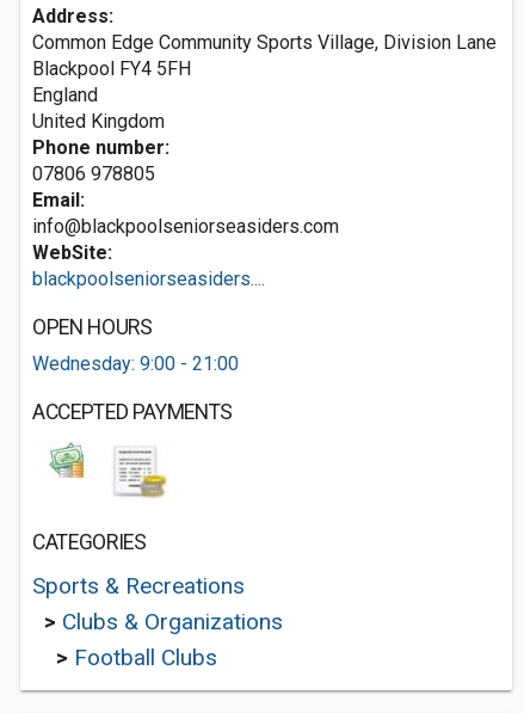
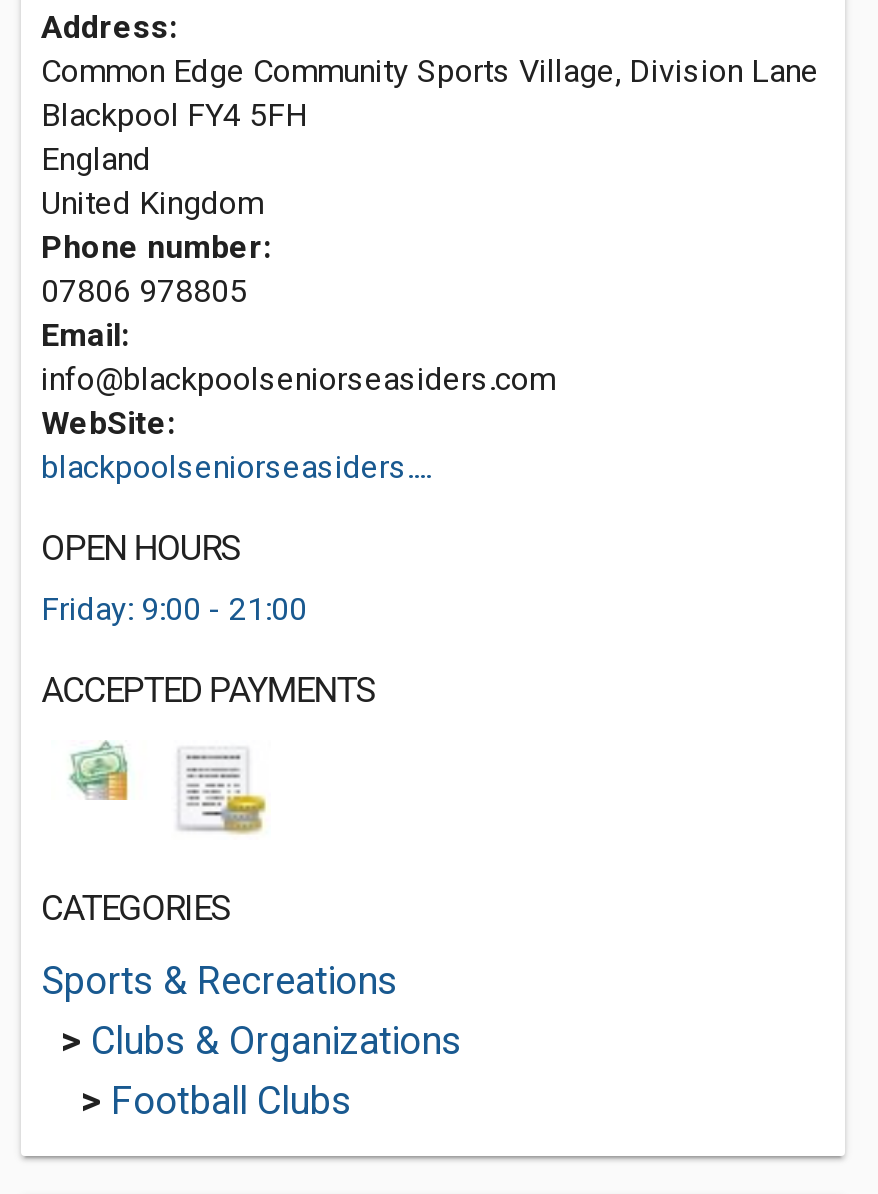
[32,352,239,375] Wednesday: 9:00 - 21:00 -> [41,590,307,628] Friday: 9:00 - 21:00

